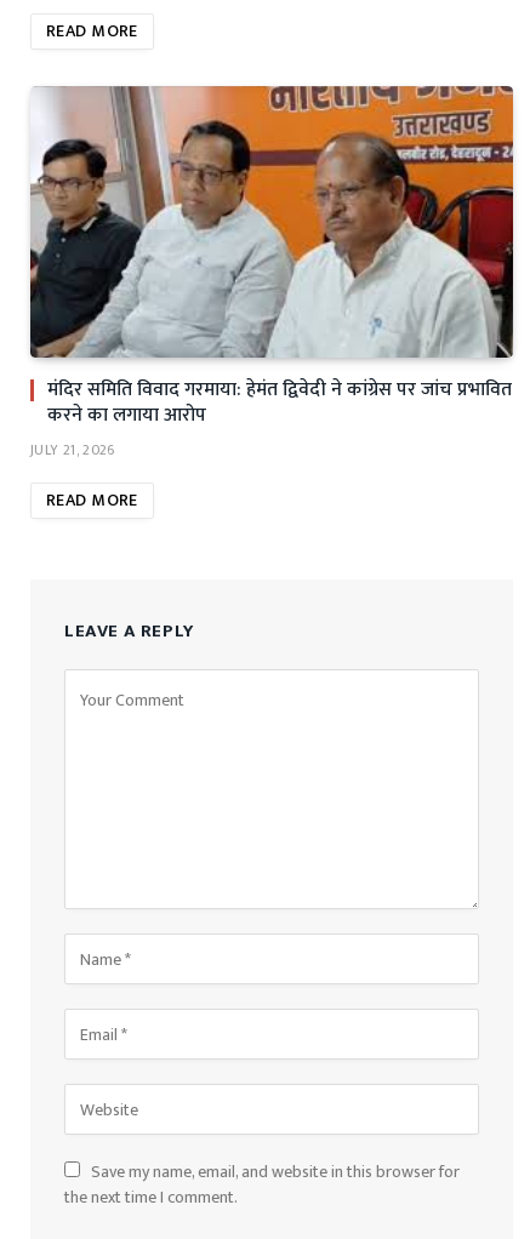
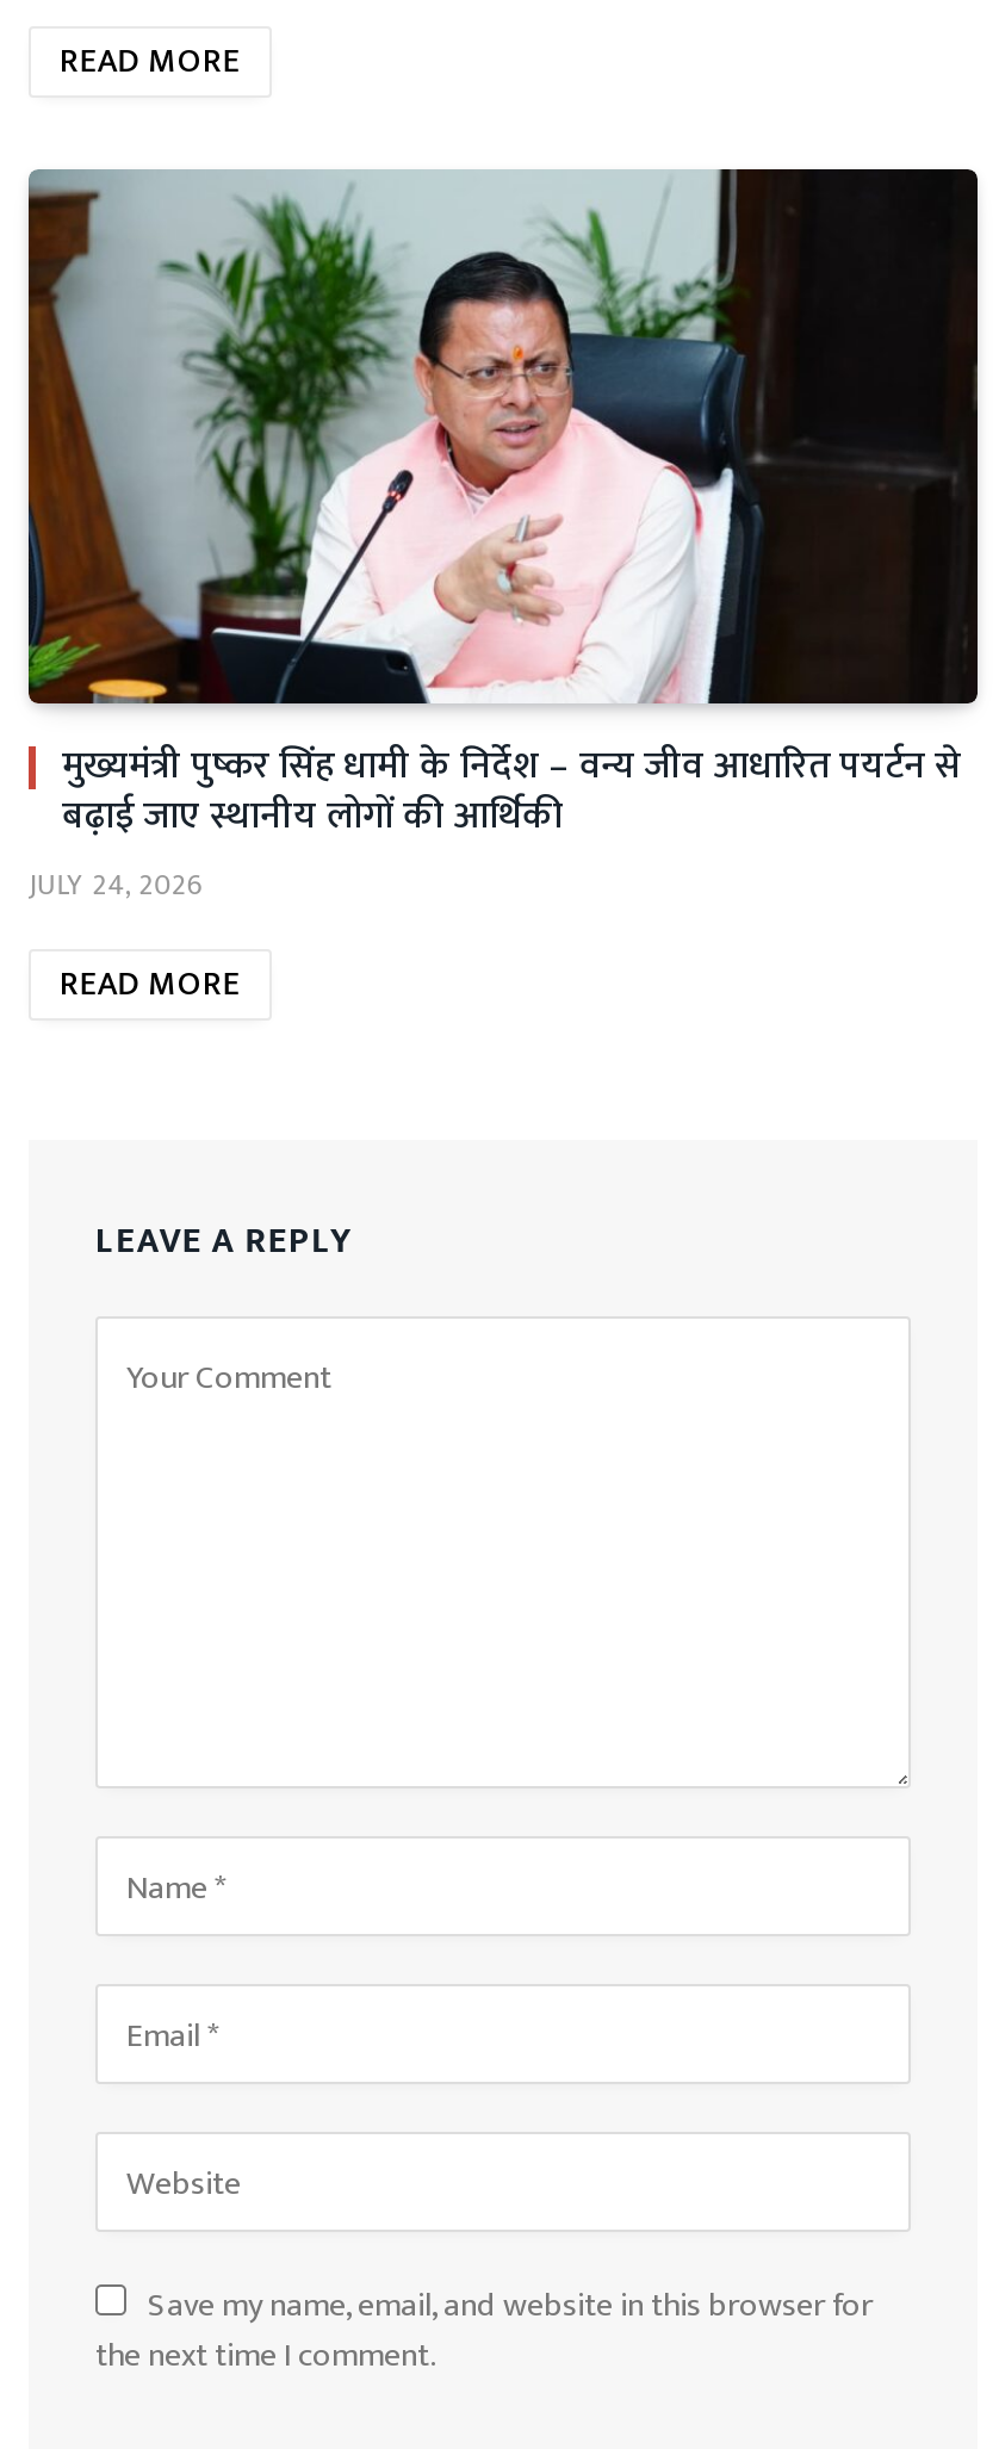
[29,85,514,462] [image] | मंदिर समिति विवाद गरमाया: हेमंत द्विवेदी ने कांग्रेस पर जांच प्रभावित | करने का लगाया आरोप | JULY 21, 2026 -> [26,167,980,909] [image] | मुख्यमंत्री पुष्कर सिंह धामी के निर्देश – वन्य जीव आधारित पयर्टन से | बढ़ाई जाए स्थानीय लोगों की आर्थिकी | JULY 24, 2026

